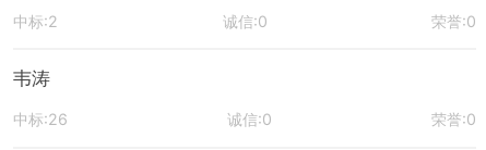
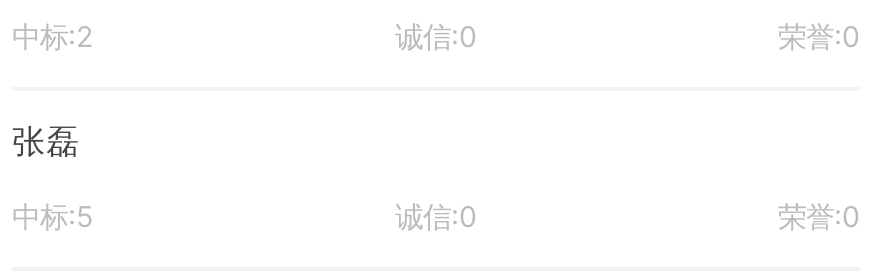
[13,67,50,89] 韦涛 -> [12,122,80,162] 张磊
[13,110,68,128] 中标:26 -> [12,200,94,234] 中标:5

